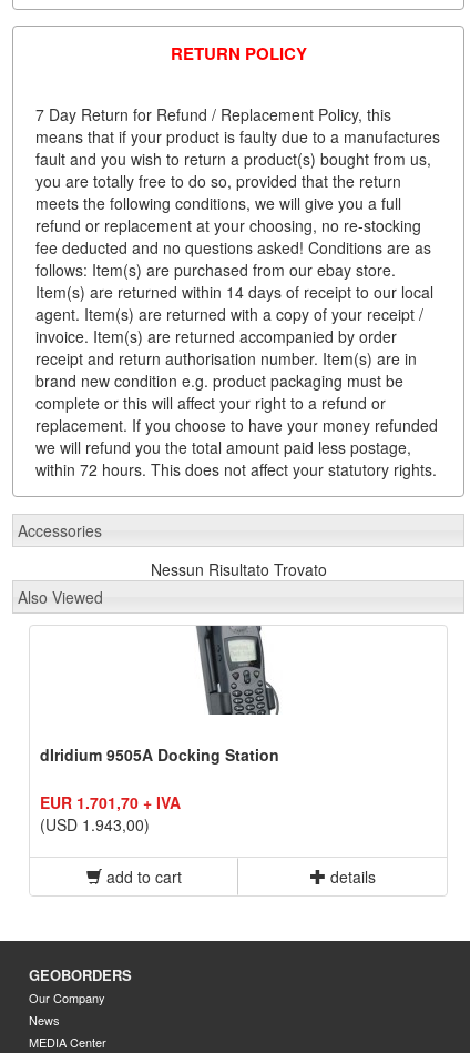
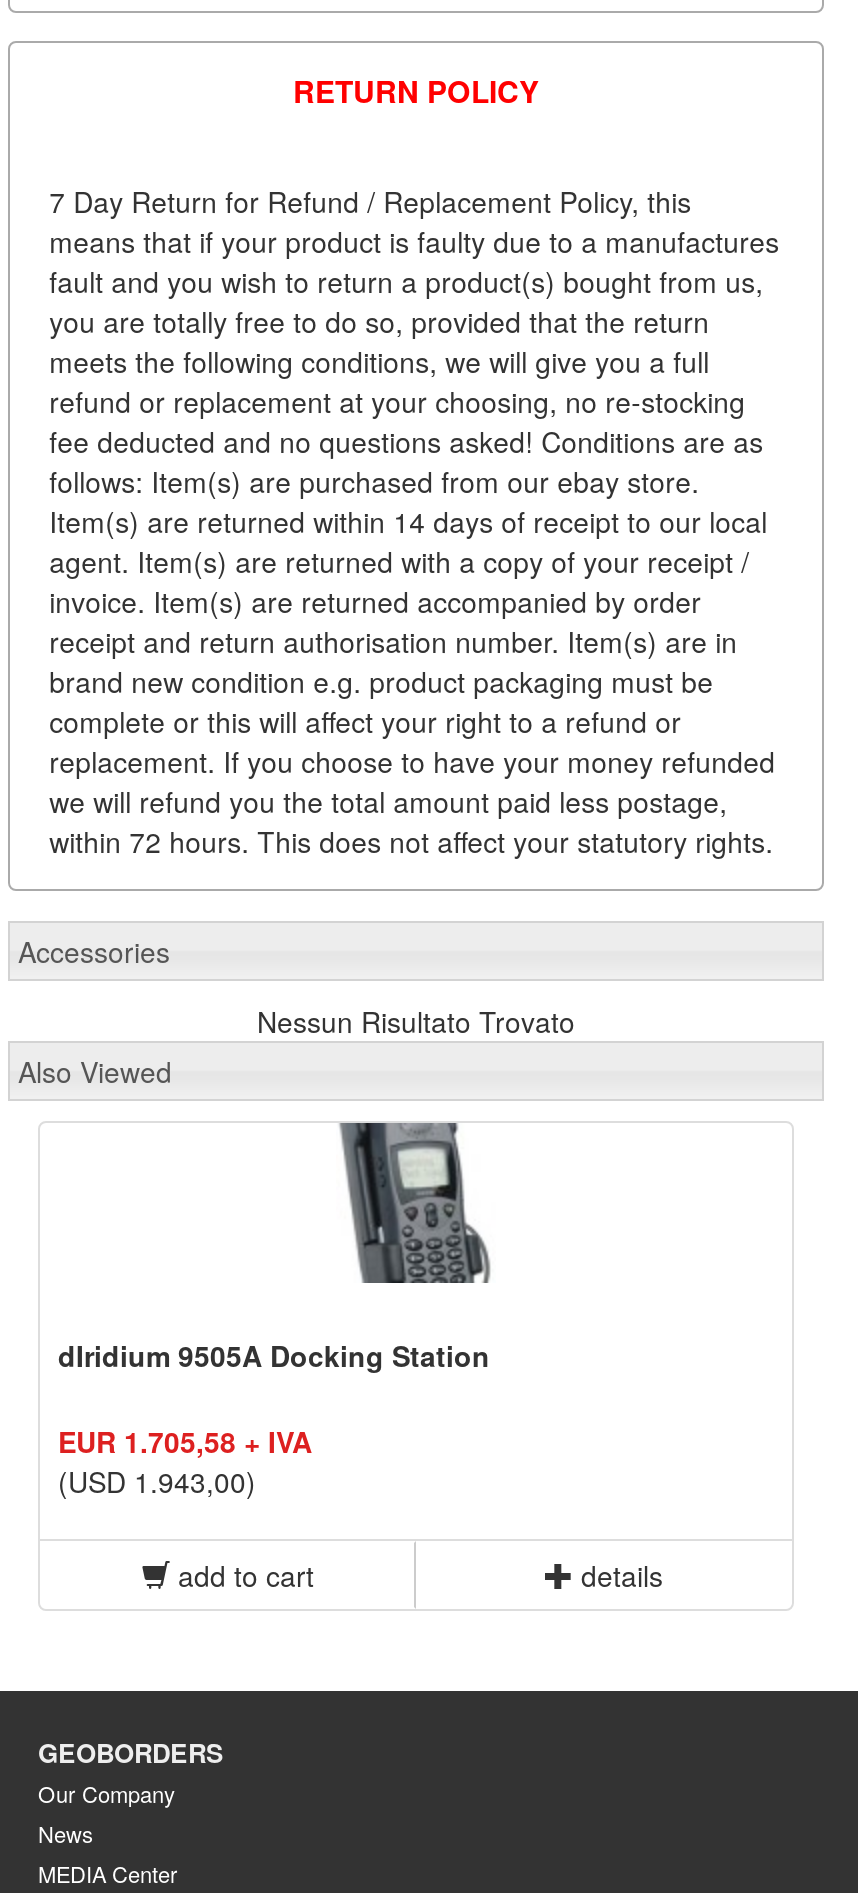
[40,791,181,813] EUR 1.701,70 + IVA -> [58,1420,312,1460] EUR 1.705,58 + IVA

